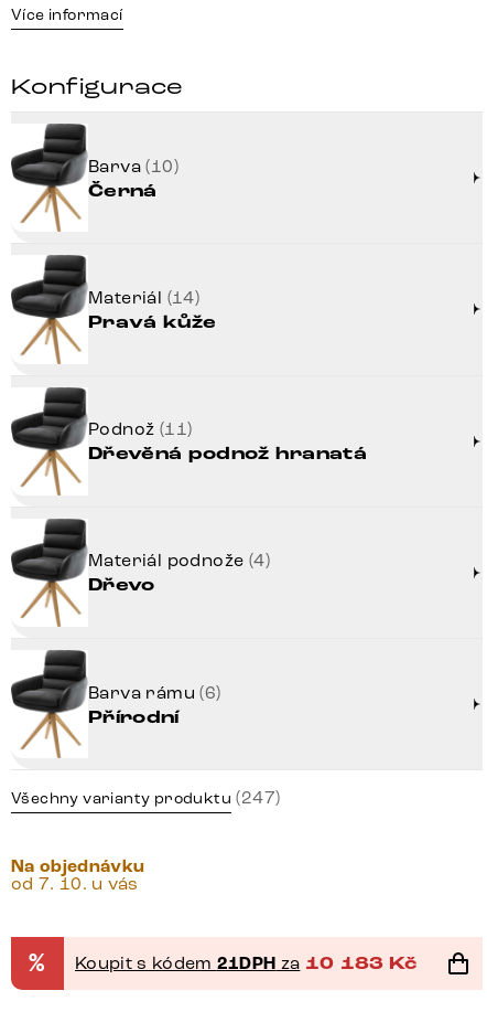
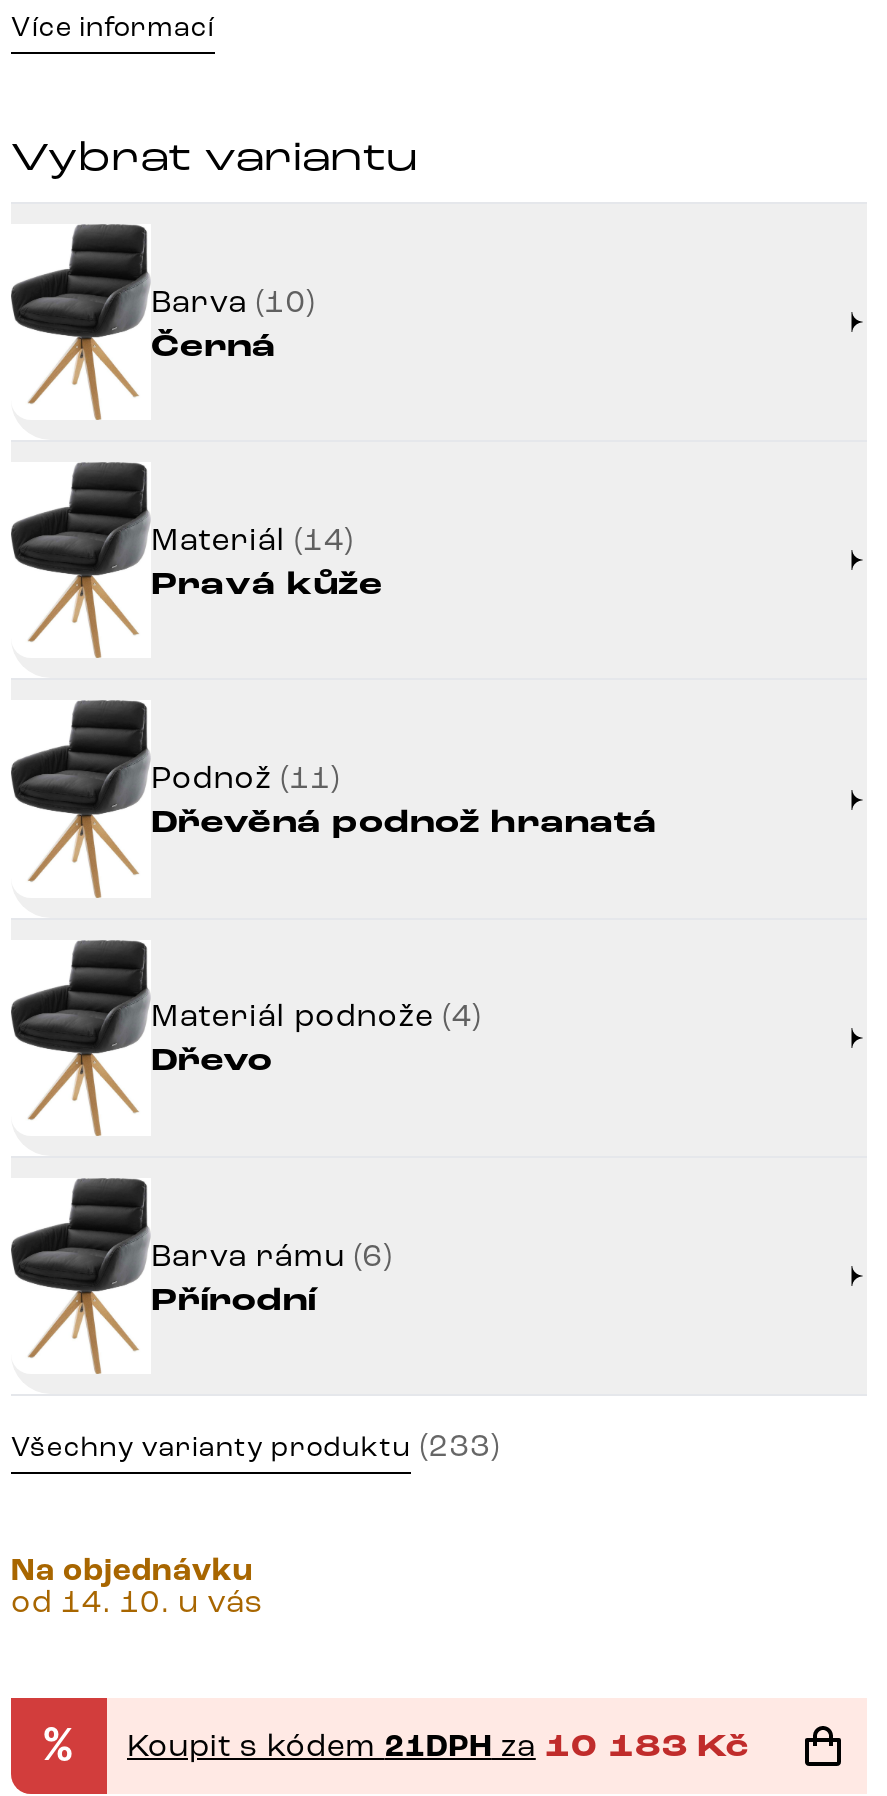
[11,73,183,101] Konfigurace -> [11,132,419,182] Vybrat variantu
[11,787,280,808] Všechny varianty produktu (247) -> [11,1427,500,1465] Všechny varianty produktu (233)
[11,873,139,894] od 7. 10. u vás -> [11,1583,263,1621] od 14. 10. u vás

